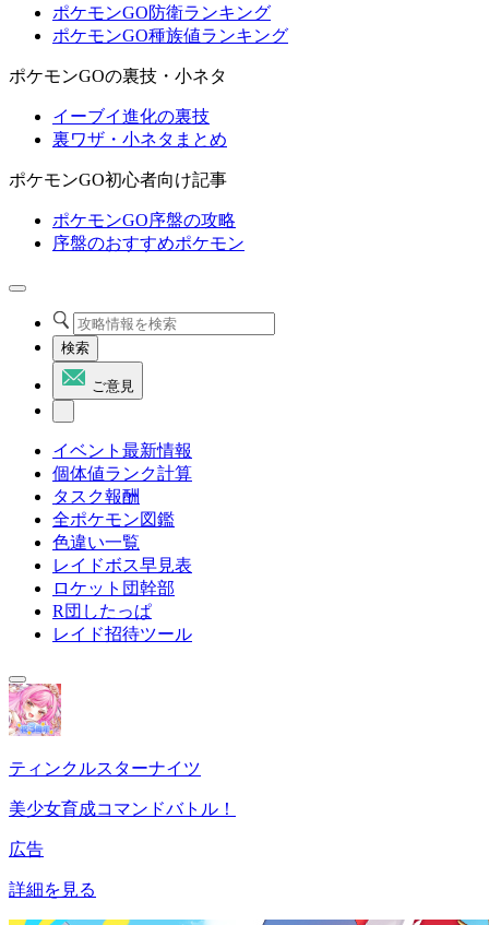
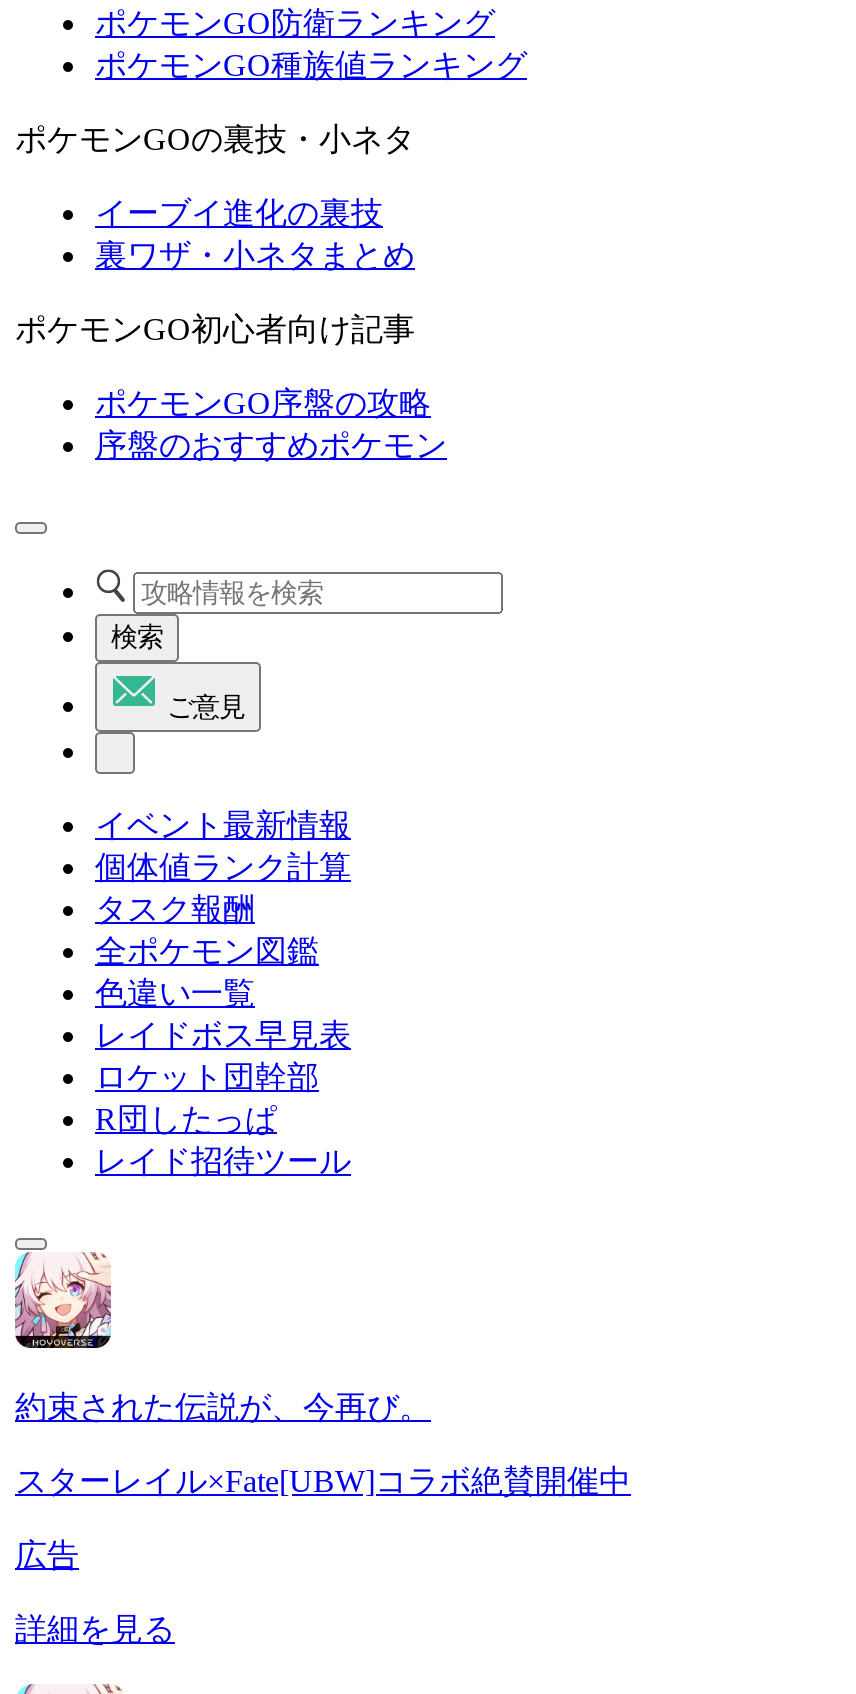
[8,683,201,778] [image] | ティンクルスターナイツ -> [13,1250,431,1424] [image] | 約束された伝説が、今再び。
[9,799,236,818] 美少女育成コマンドバトル！ -> [15,1464,631,1498] スターレイル×Fate[UBW]コラボ絶賛開催中

